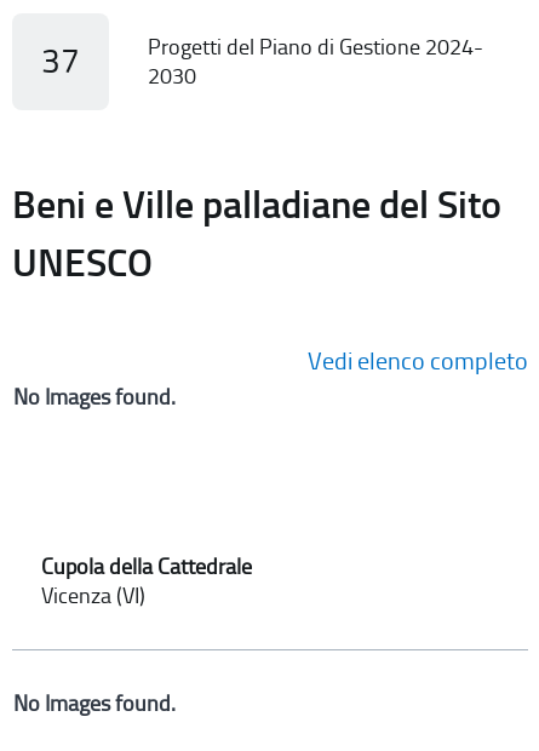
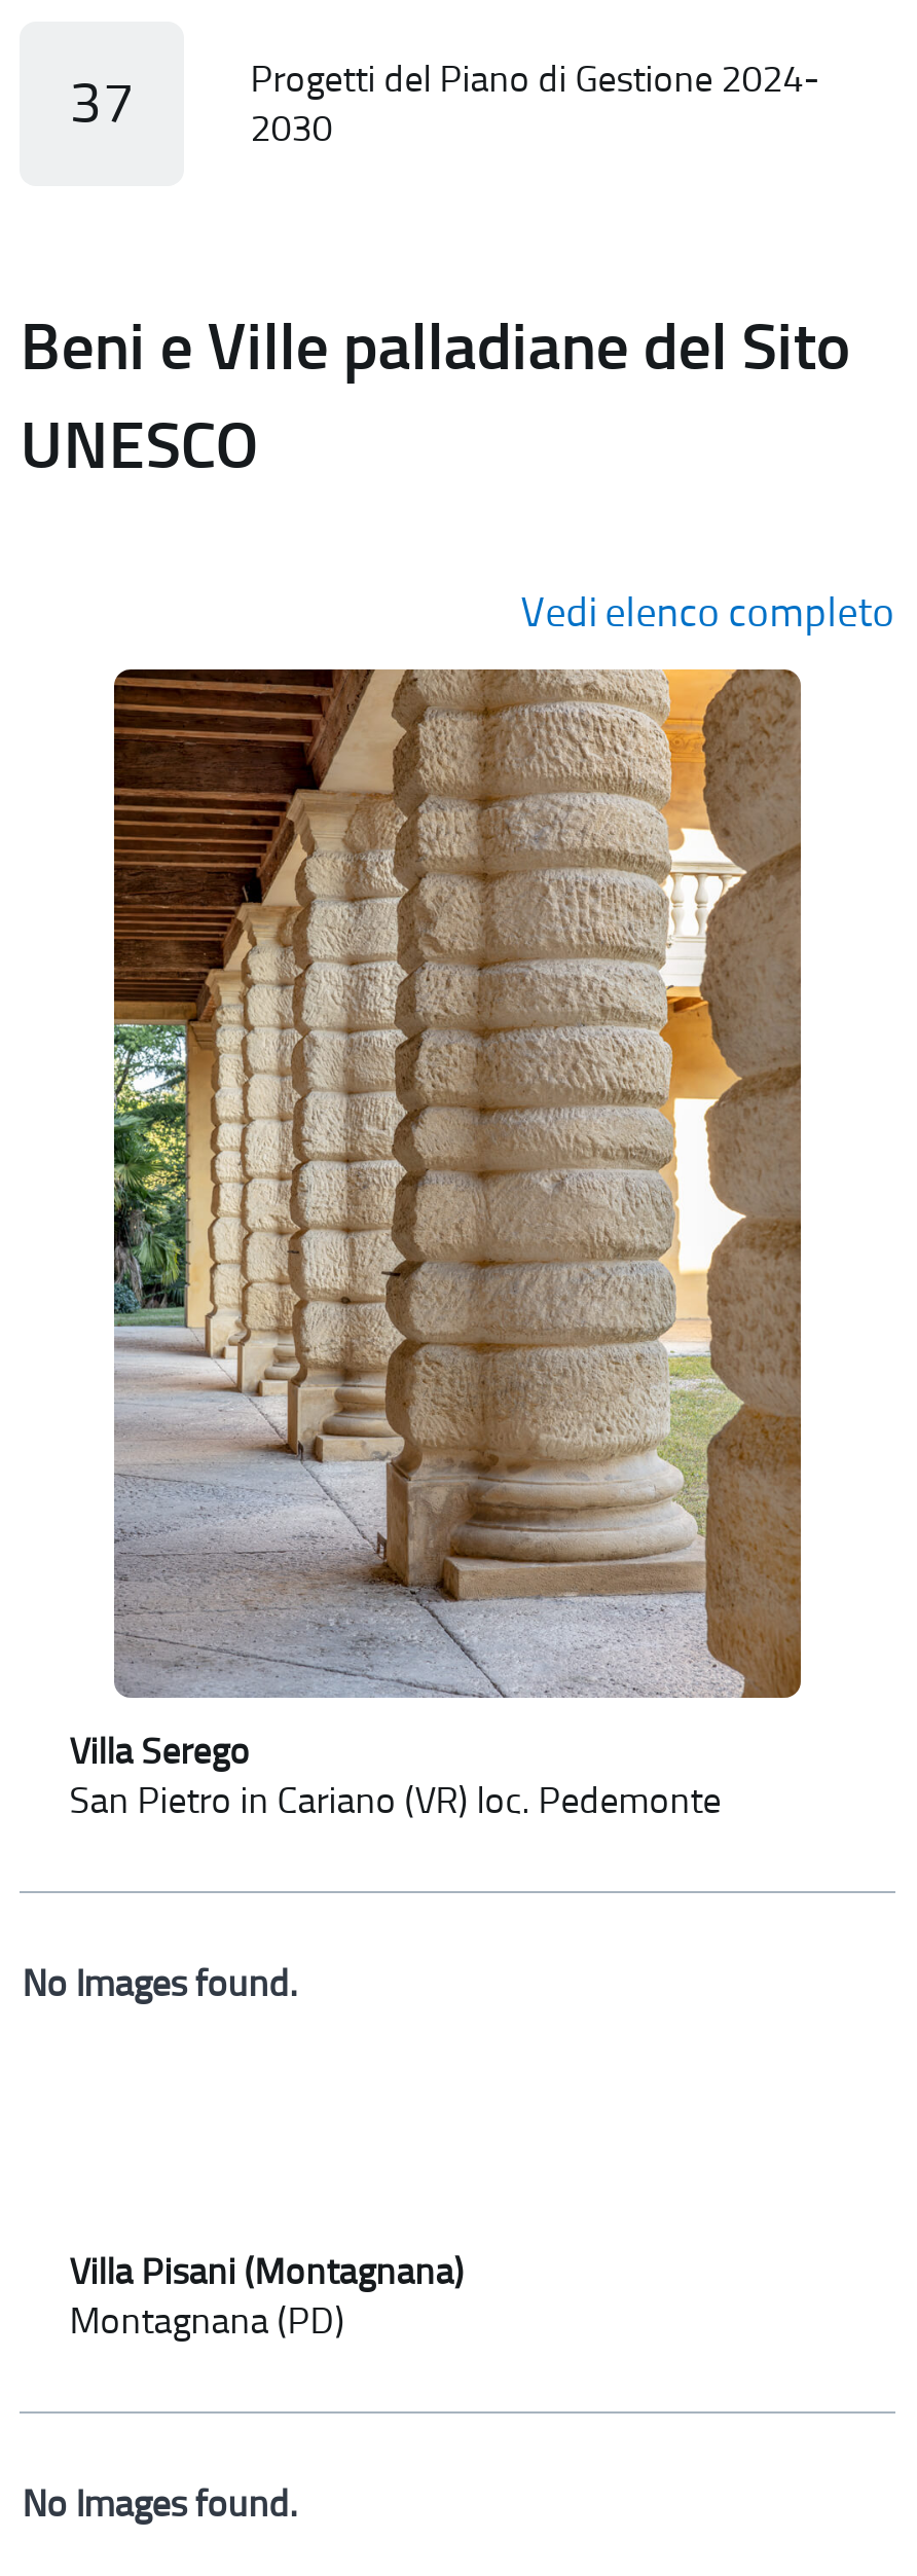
none -> [69,667,803,1823] [image] | Villa Serego | San Pietro in Cariano (VR) loc. Pedemonte
[41,555,252,609] Cupola della Cattedrale | Vicenza (VI) -> [69,2251,464,2343] Villa Pisani (Montagnana) | Montagnana (PD)

